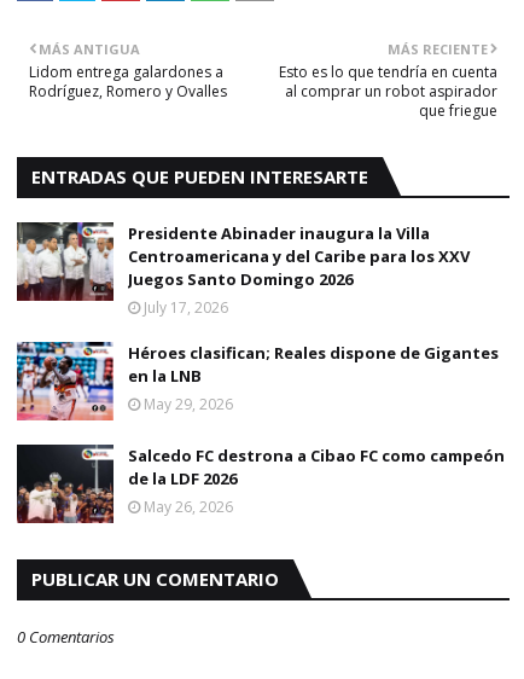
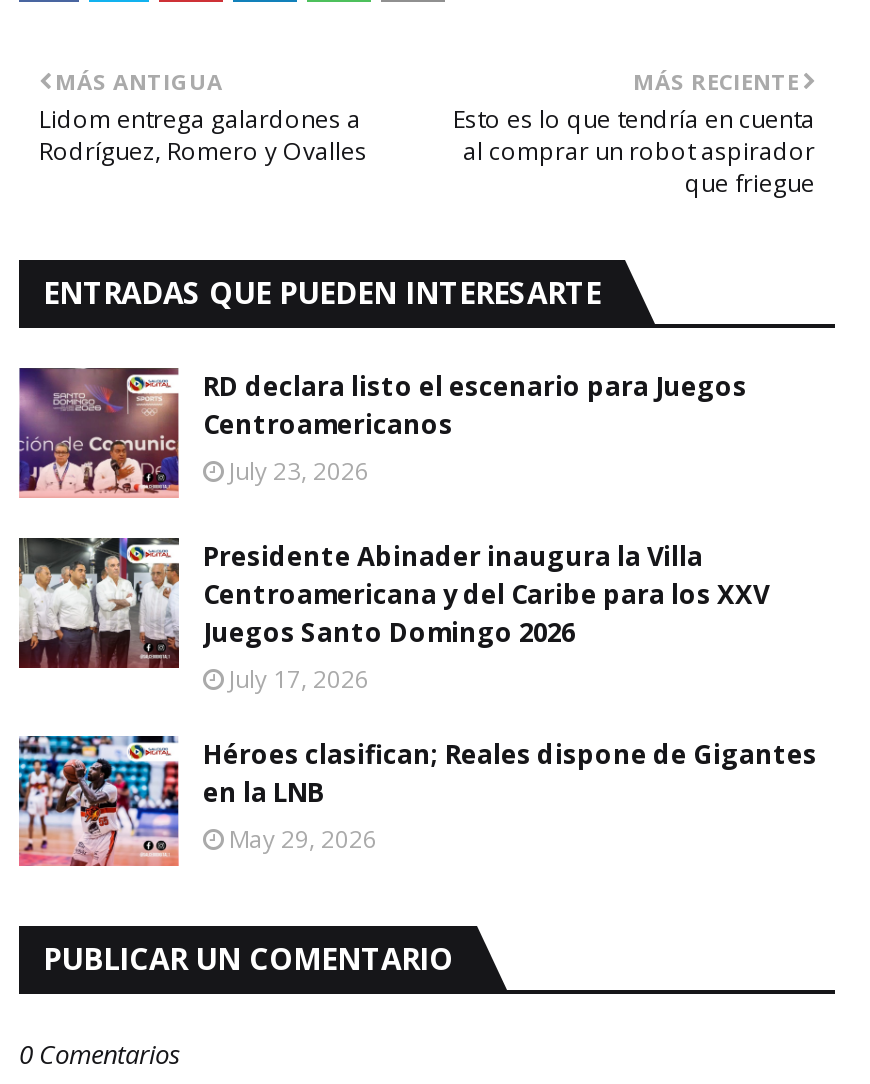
none -> [17,366,747,498] [image] | RD declara listo el escenario para Juegos | Centroamericanos | July 23, 2026
moved [14,220,499,414] -> [15,534,817,856]: [image] | Presidente Abinader inaugura la Villa | Centroamericana y del Caribe para los XXV | Juegos Santo Domingo 2026 | July 17, 2026 | Héroes clasifican; Reales dispone de Gigantes | en la LNB | May 29, 2026
[16,443,505,524] [image] | Salcedo FC destrona a Cibao FC como campeón | de la LDF 2026 | May 26, 2026 -> none

